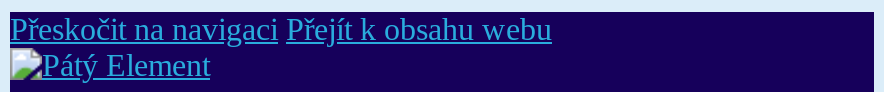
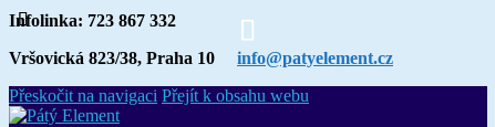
none -> [9,11,393,67] Infolinka: 723 867 332 | Vršovická 823/38, Praha 10 info@patyelement.cz

